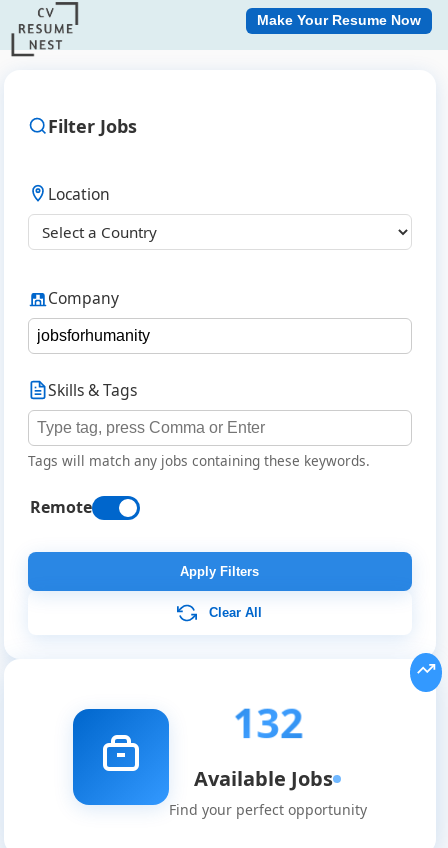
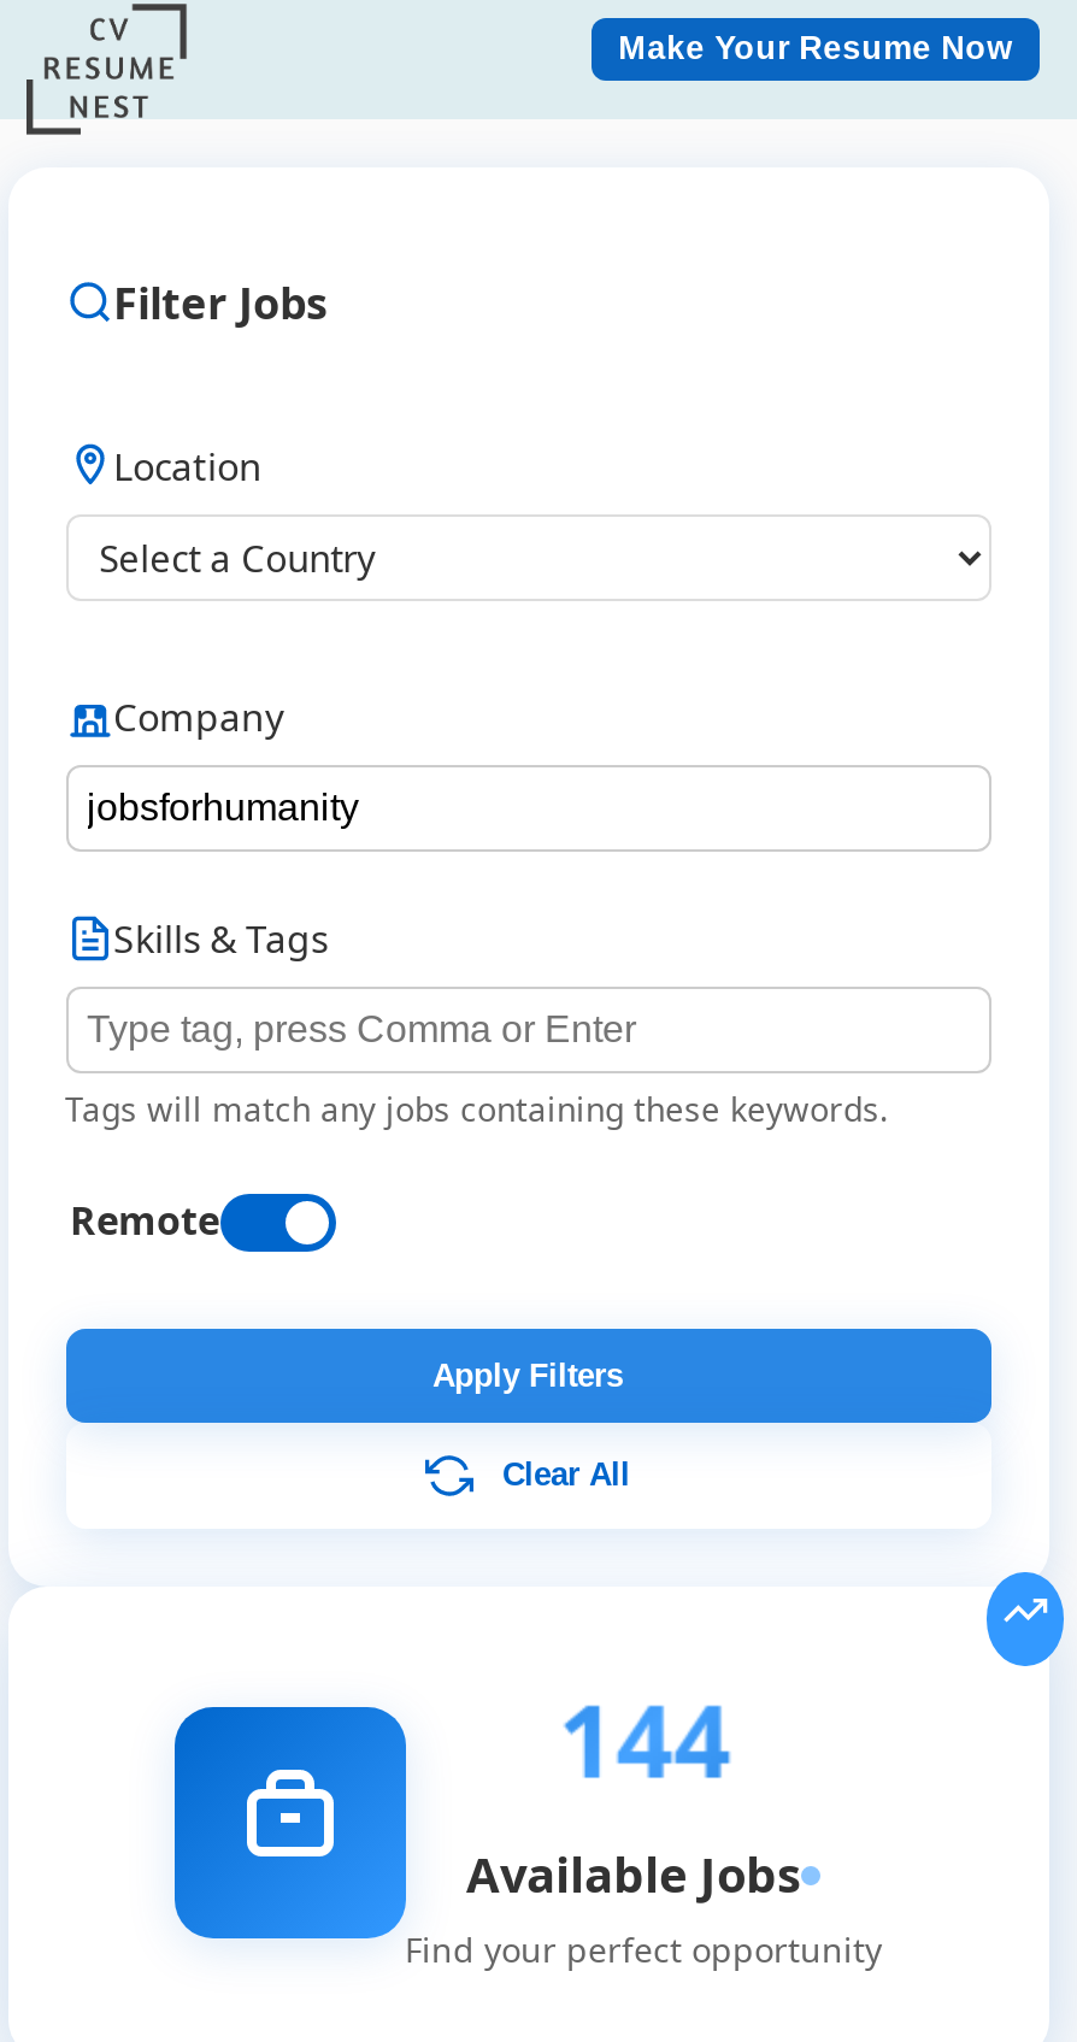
[231,694,304,752] 132 -> [560,1674,726,1807] 144

